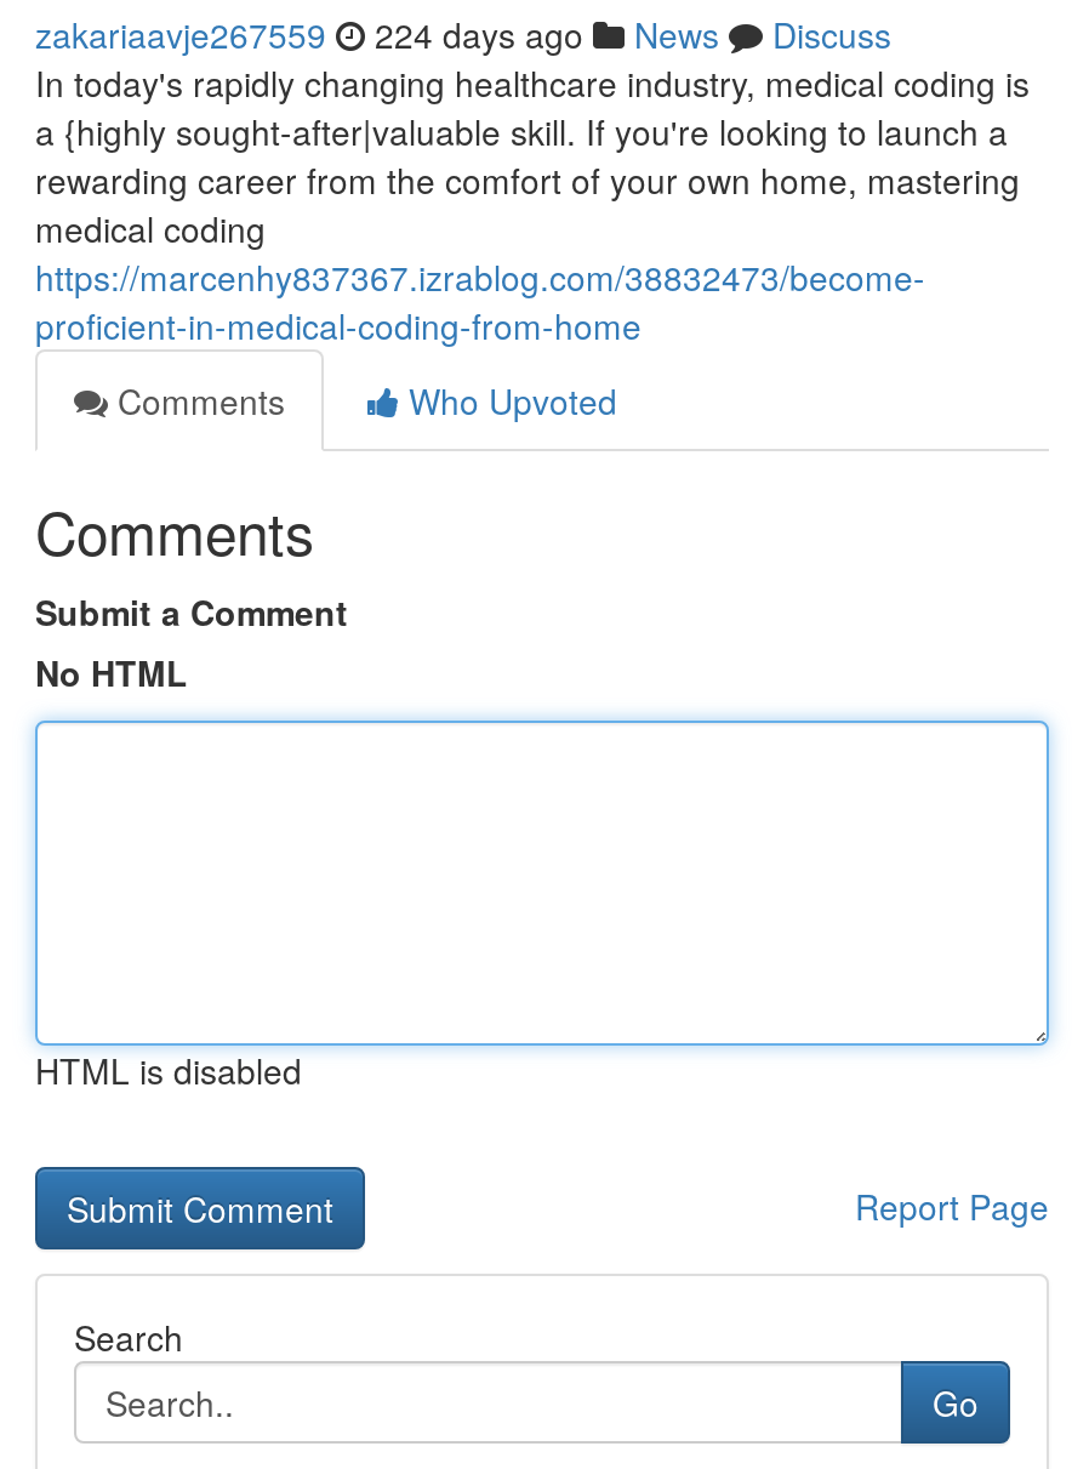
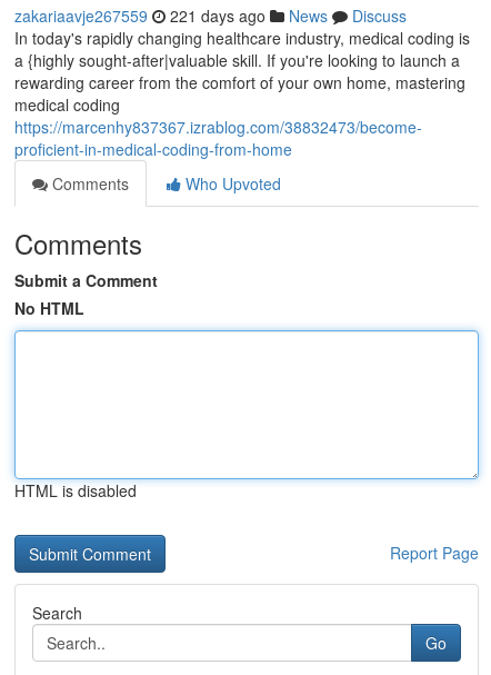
[35,10,891,58] zakariaavje267559 224 days ago News Discuss -> [14,4,407,27] zakariaavje267559 221 days ago News Discuss

